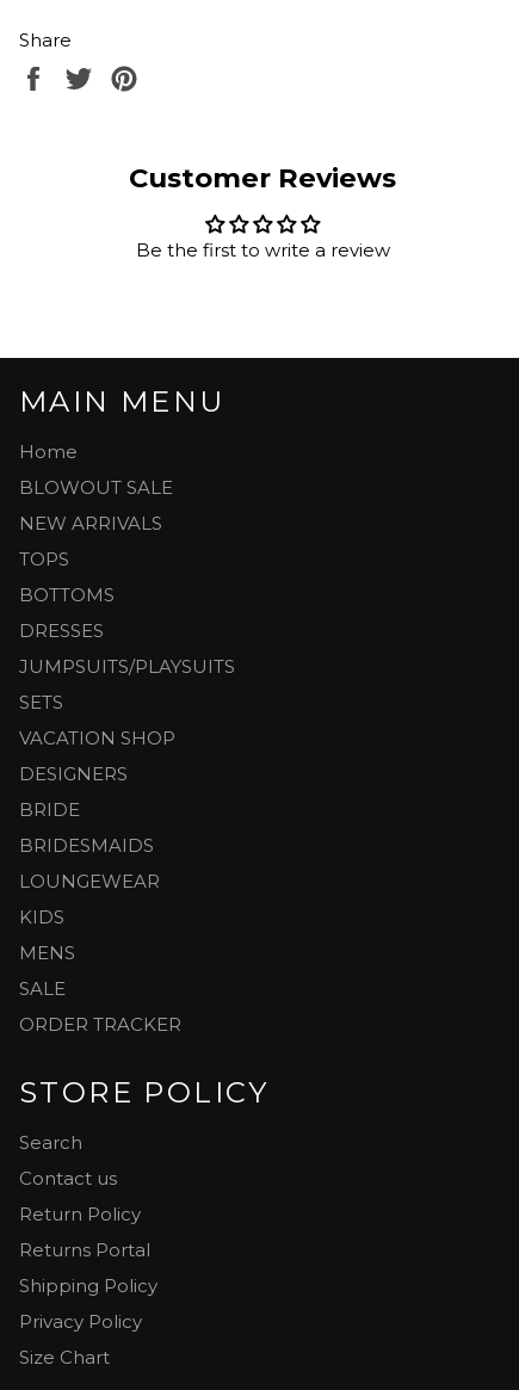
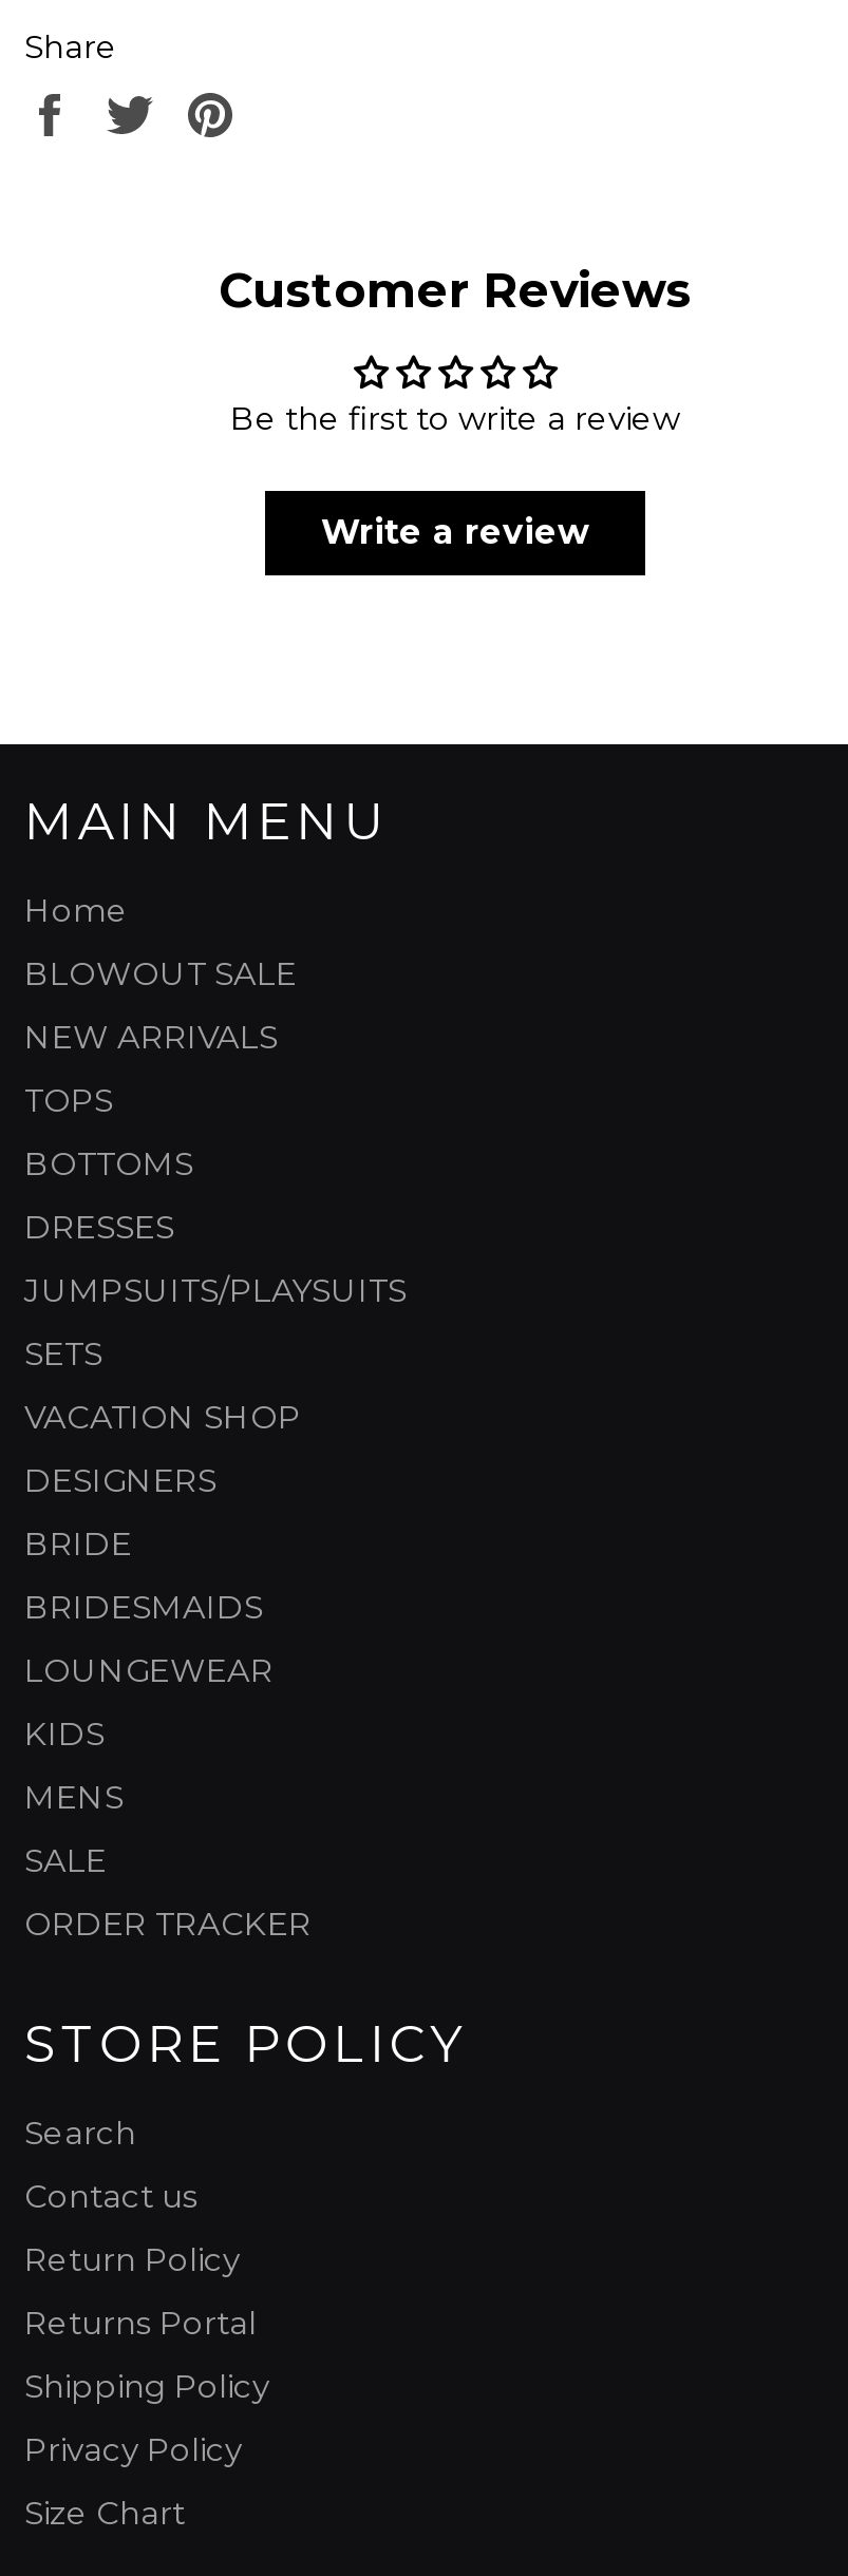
none -> [321,512,589,552] Write a review

